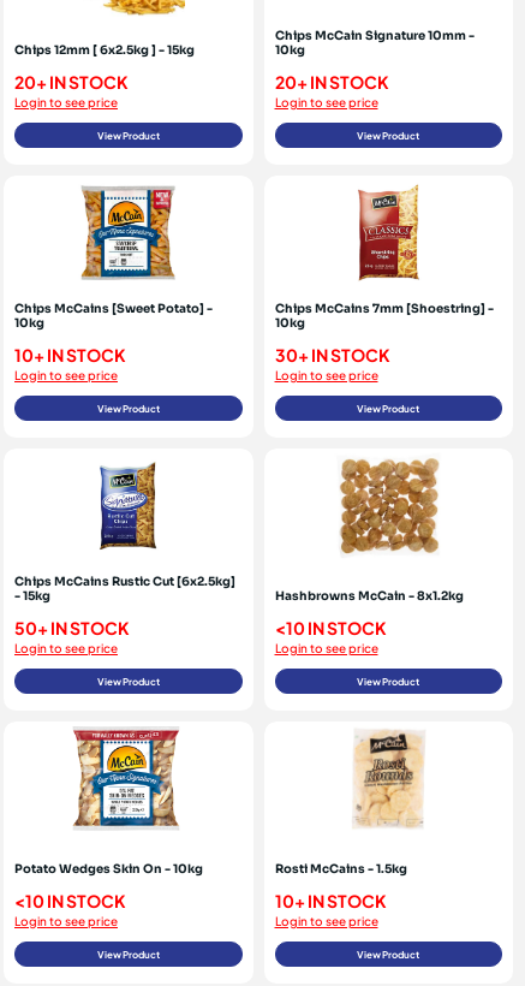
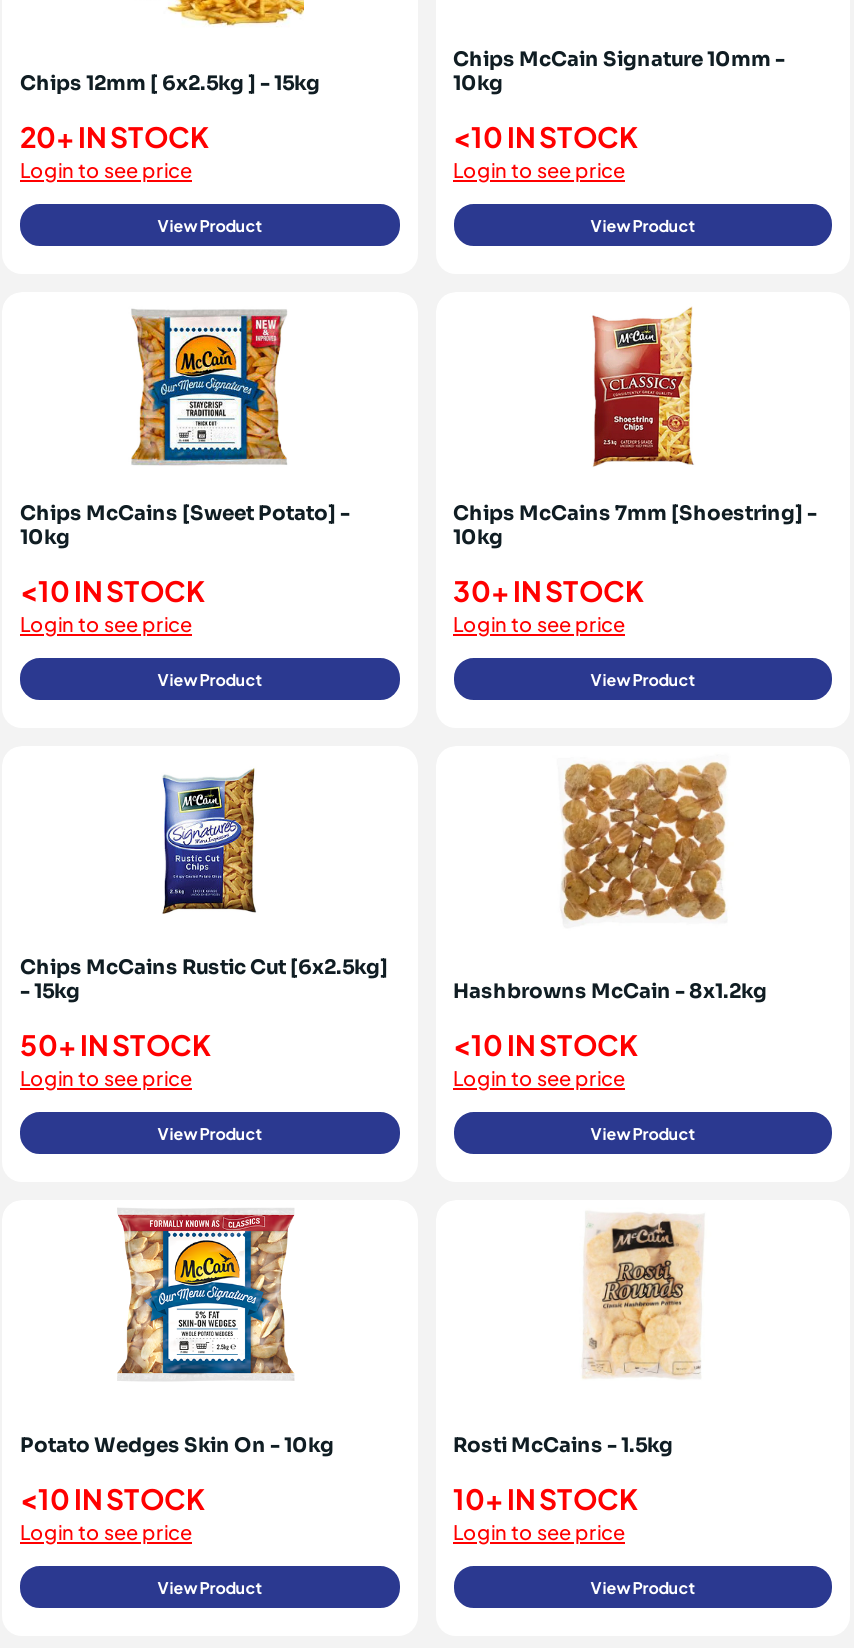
[275,71,389,93] 20+ IN STOCK -> [453,118,639,154] <10 IN STOCK
[14,344,126,366] 10+ IN STOCK -> [20,572,206,608] <10 IN STOCK

